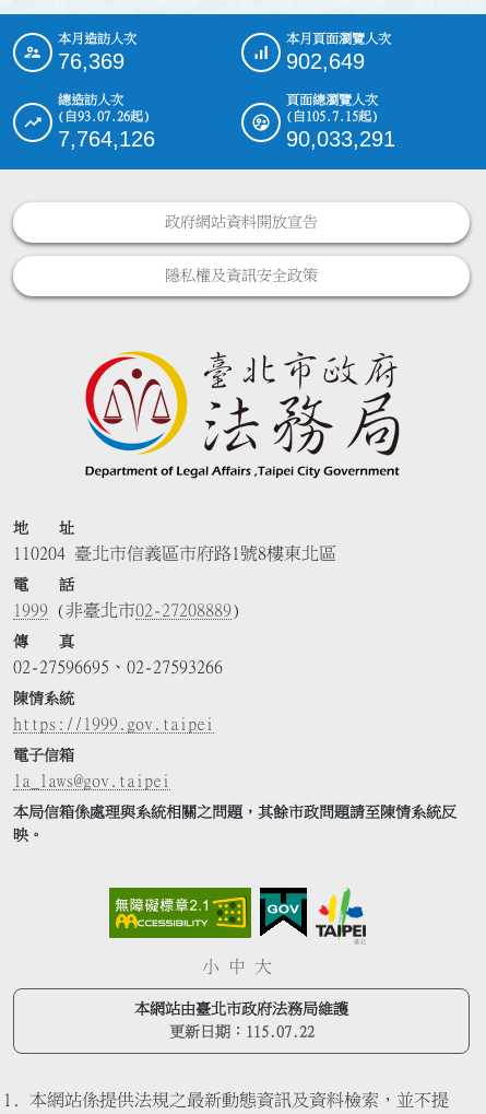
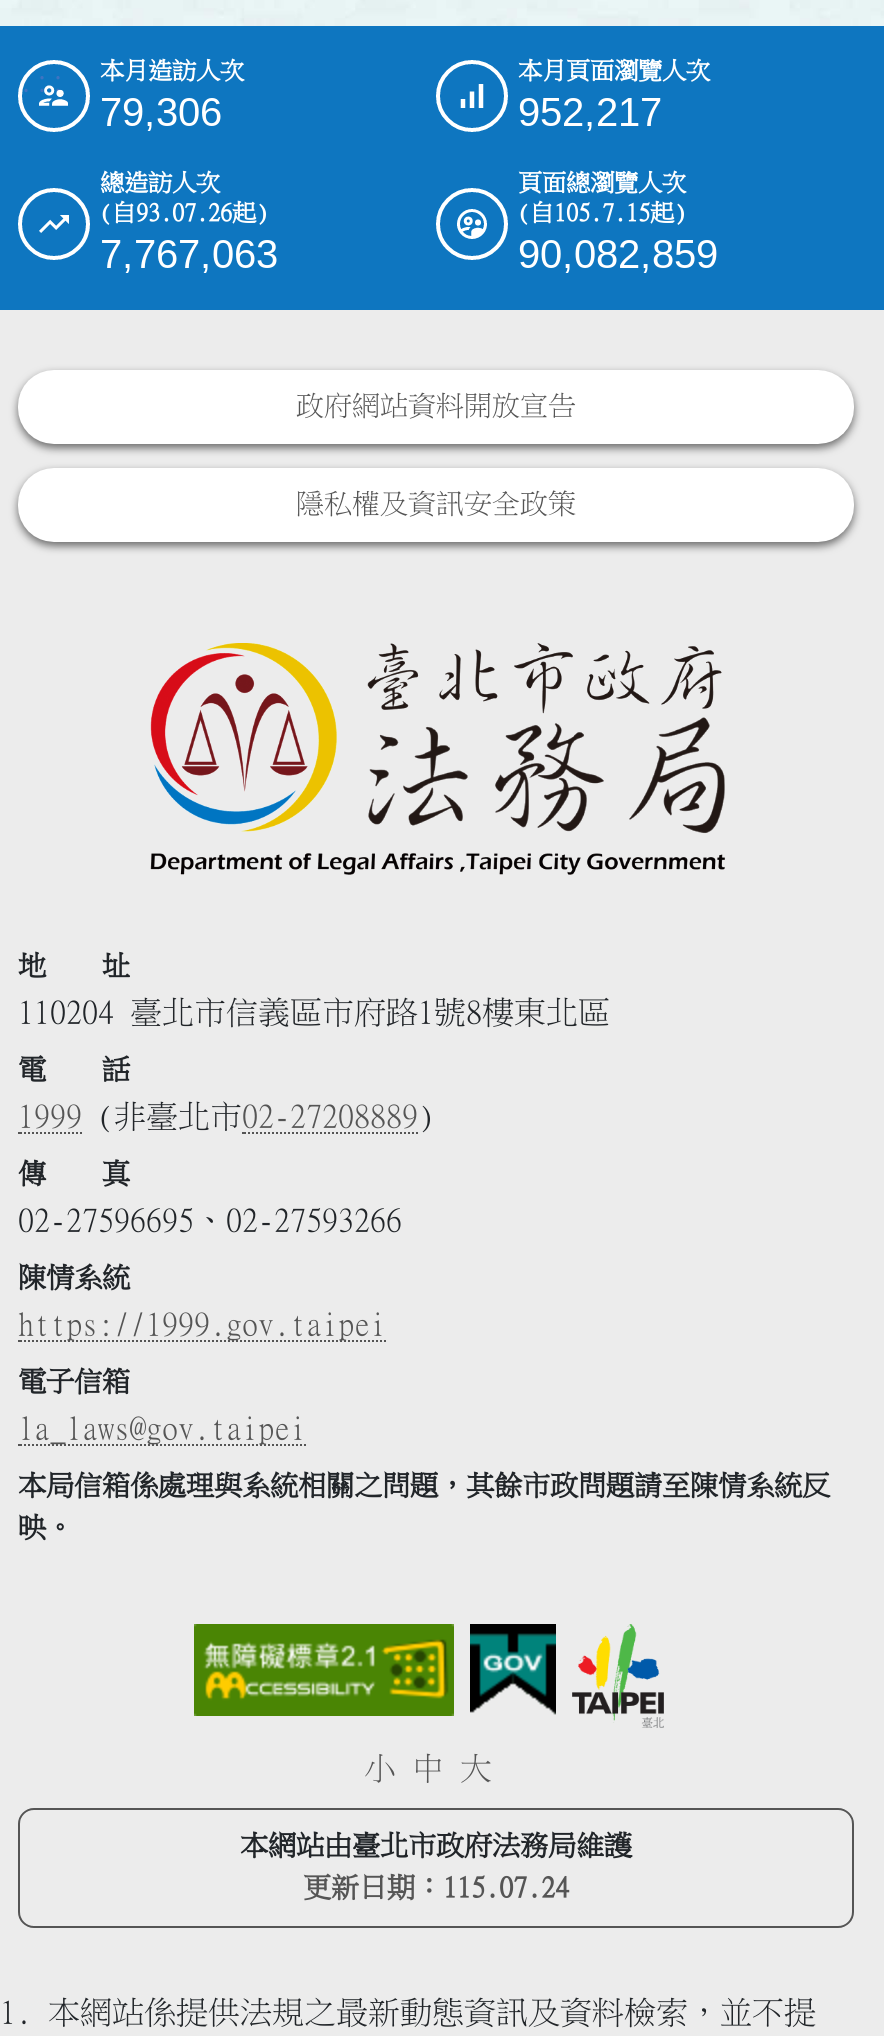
[58,49,125,73] 76,369 -> [100,89,222,133] 79,306
[286,49,365,73] 902,649 -> [518,89,662,133] 952,217
[58,126,155,150] 7,764,126 -> [100,231,278,275] 7,767,063
[286,126,395,150] 90,033,291 -> [518,231,718,275] 90,082,859
[169,1024,314,1039] 更新日期：115.07.22 -> [303,1873,569,1901] 更新日期：115.07.24

